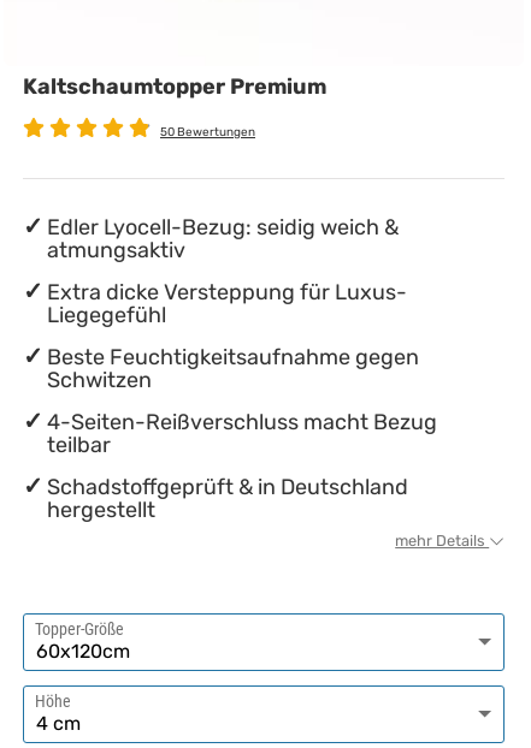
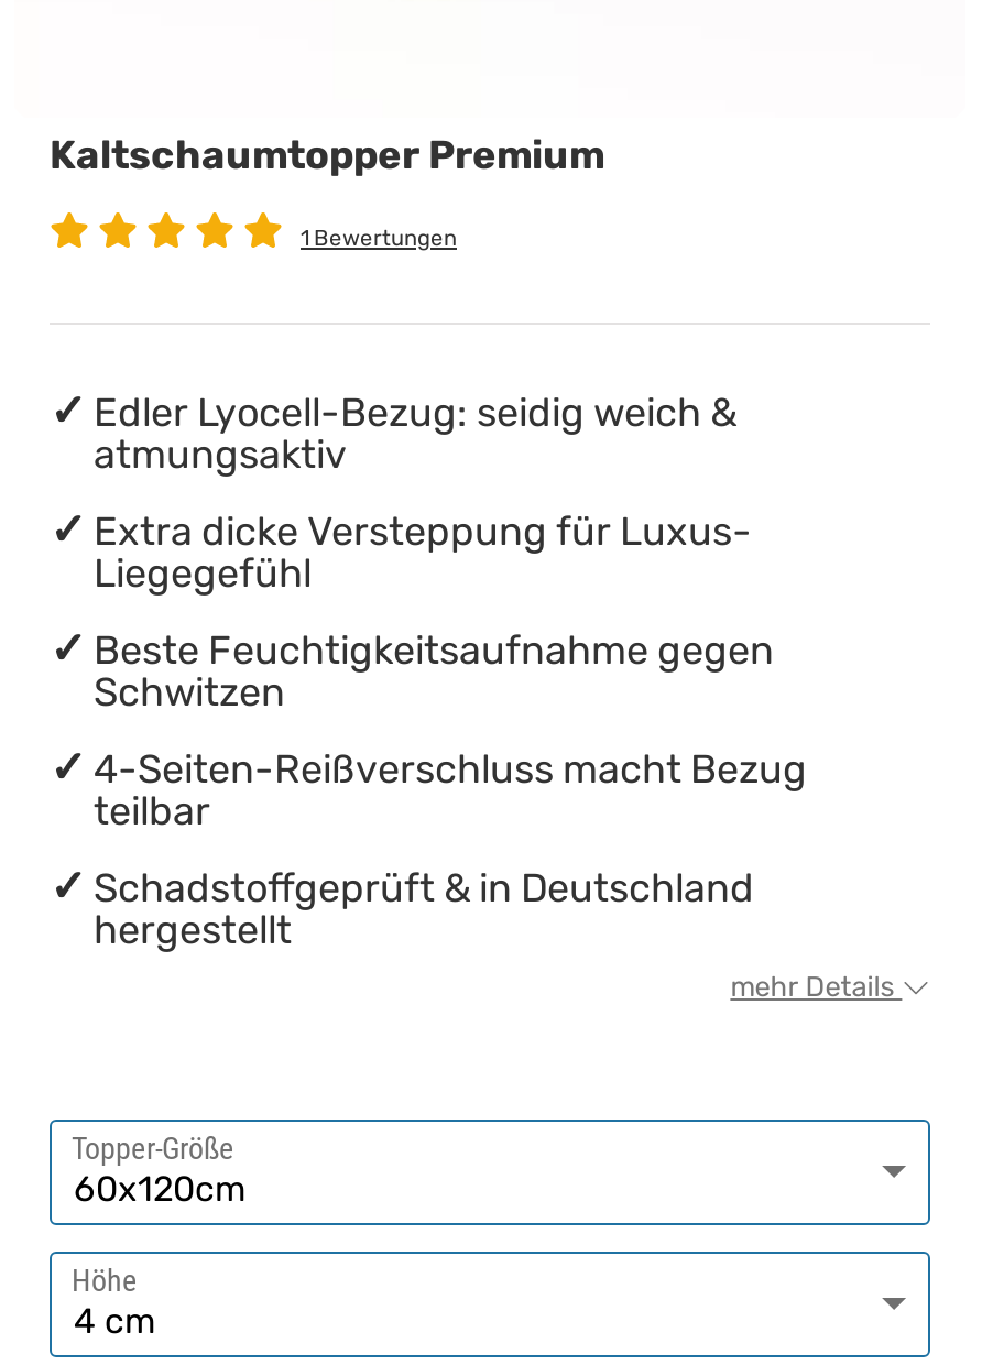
[160,125,255,139] 50 Bewertungen -> [301,225,457,252] 1 Bewertungen

